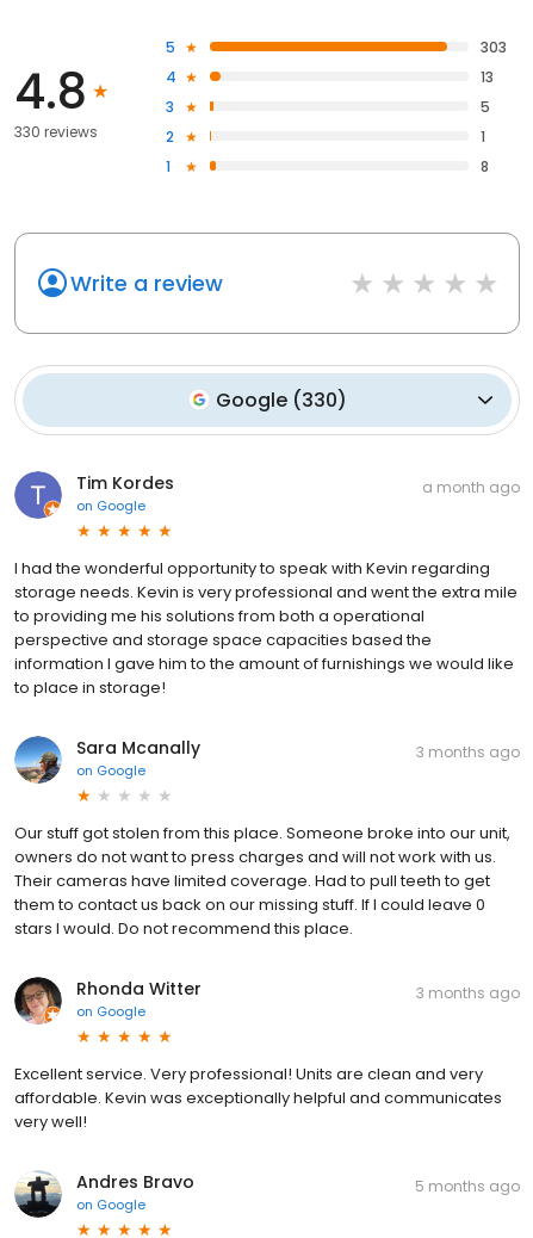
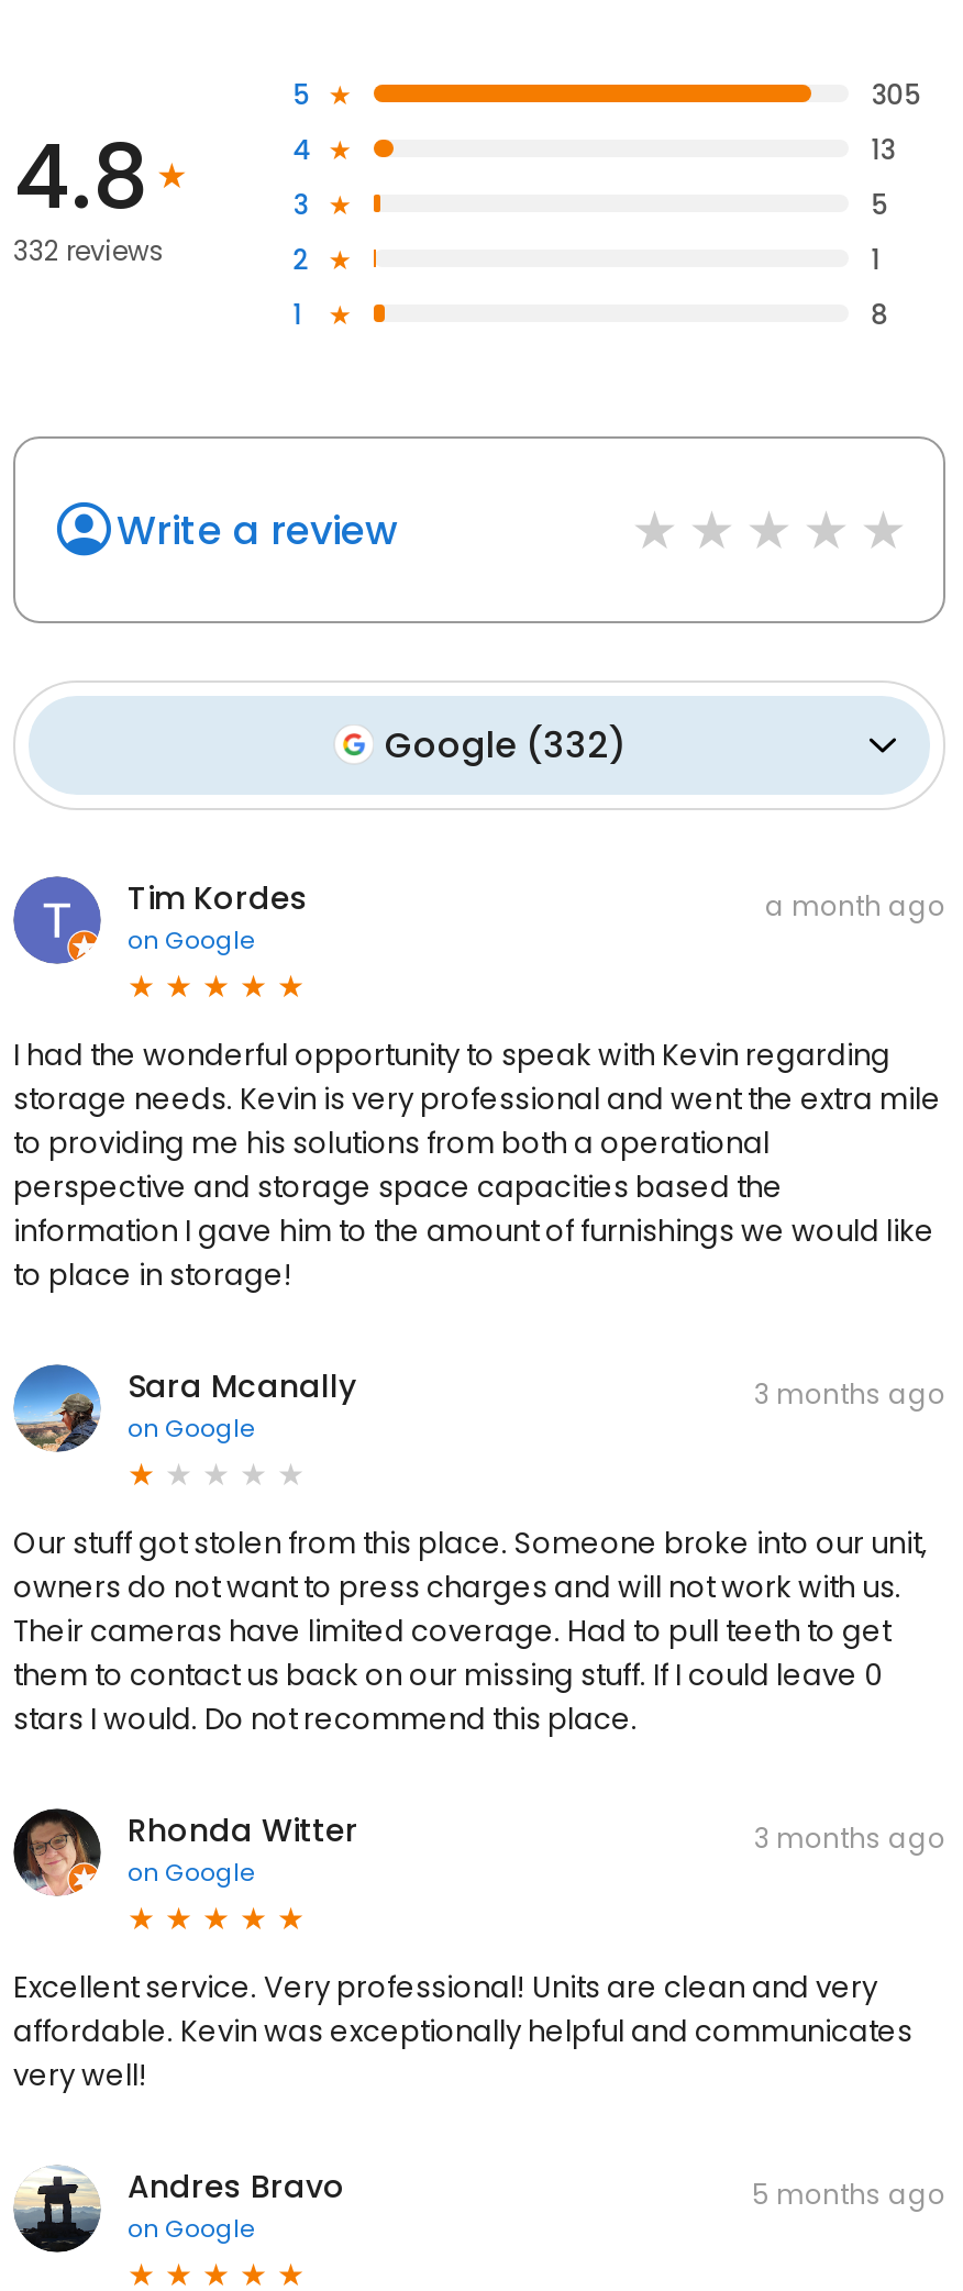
[481,37,507,58] 303 -> [871,77,922,114] 305
[14,121,98,142] 330 reviews -> [13,232,165,269] 332 reviews
[216,386,347,414] Google (330) -> [385,720,627,770] Google (332)

